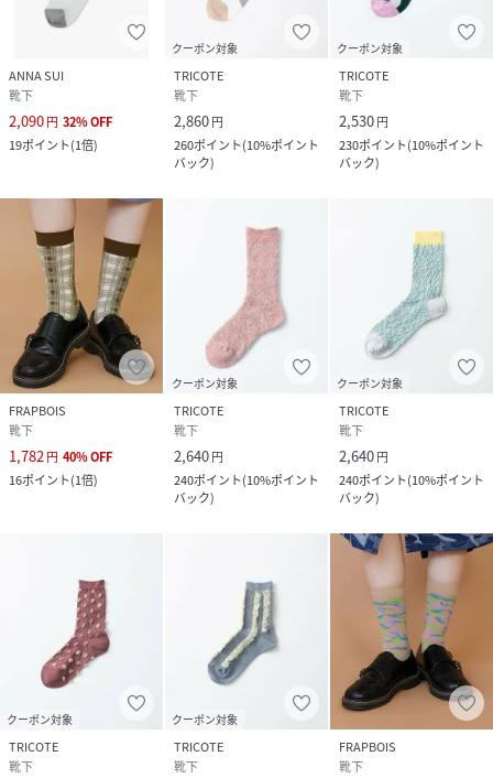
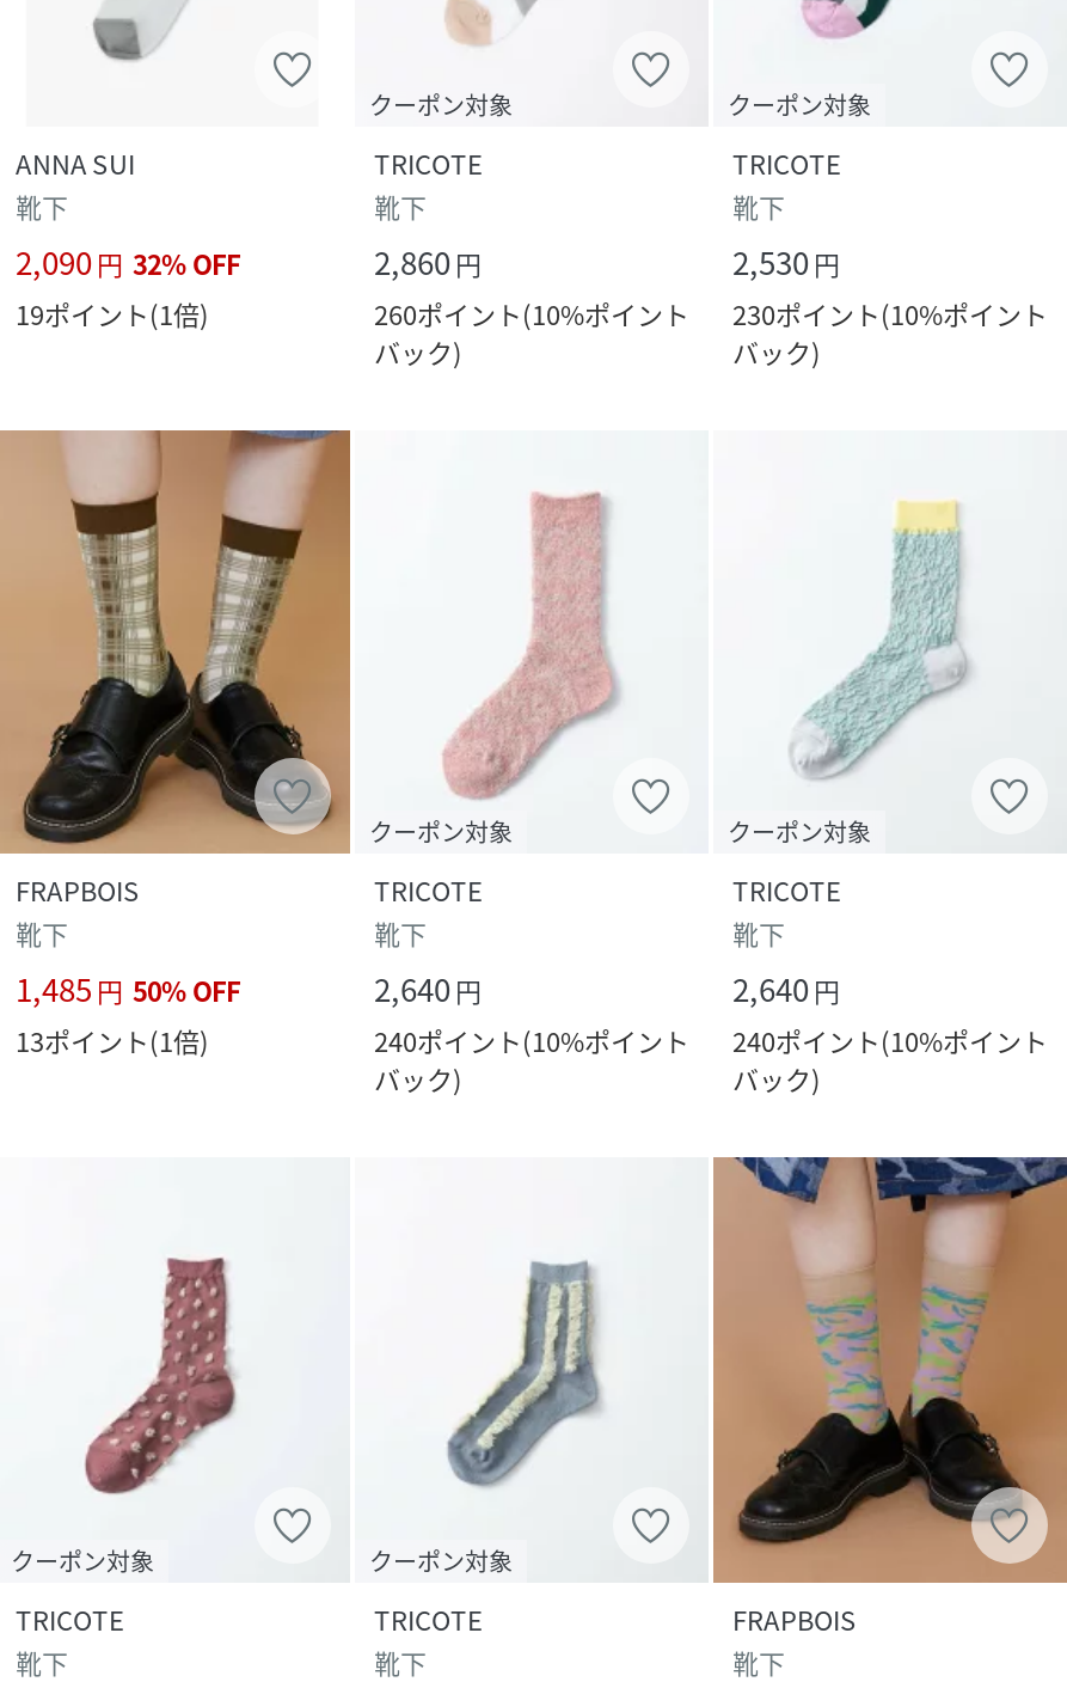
[9,445,112,466] 1,782 円 40% OFF -> [16,966,240,1012] 1,485 円 50% OFF
[9,471,98,489] 16ポイント(1倍) -> [16,1021,209,1062] 13ポイント(1倍)

